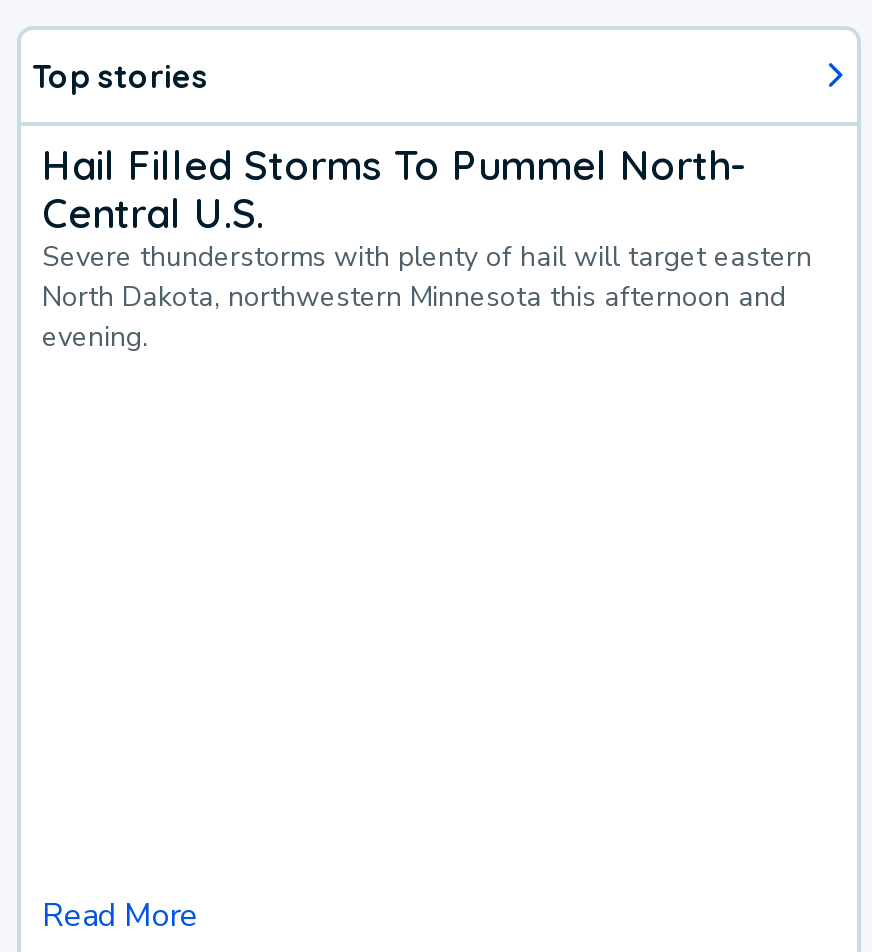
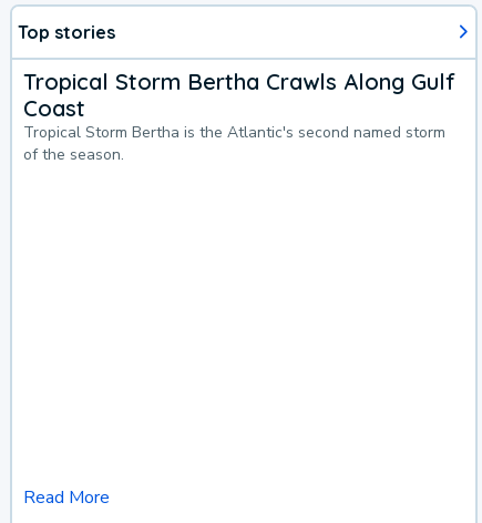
[42,139,812,355] Hail Filled Storms To Pummel North- | Central U.S. | Severe thunderstorms with plenty of hail will target eastern | North Dakota, northwestern Minnesota this afternoon and | evening. -> [24,67,456,165] Tropical Storm Bertha Crawls Along Gulf | Coast | Tropical Storm Bertha is the Atlantic's second named storm | of the season.

